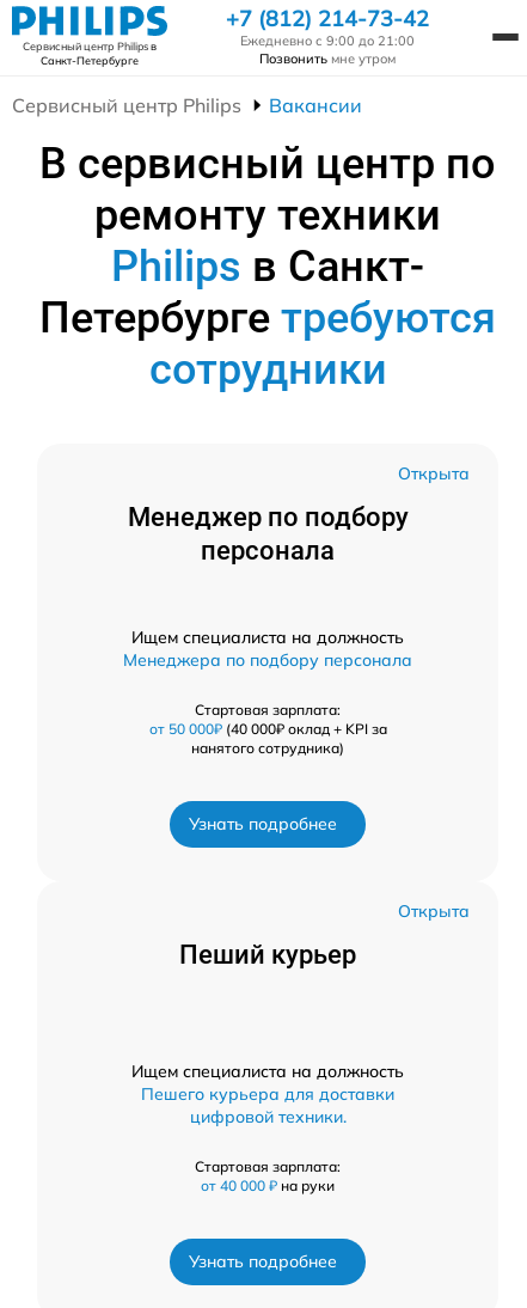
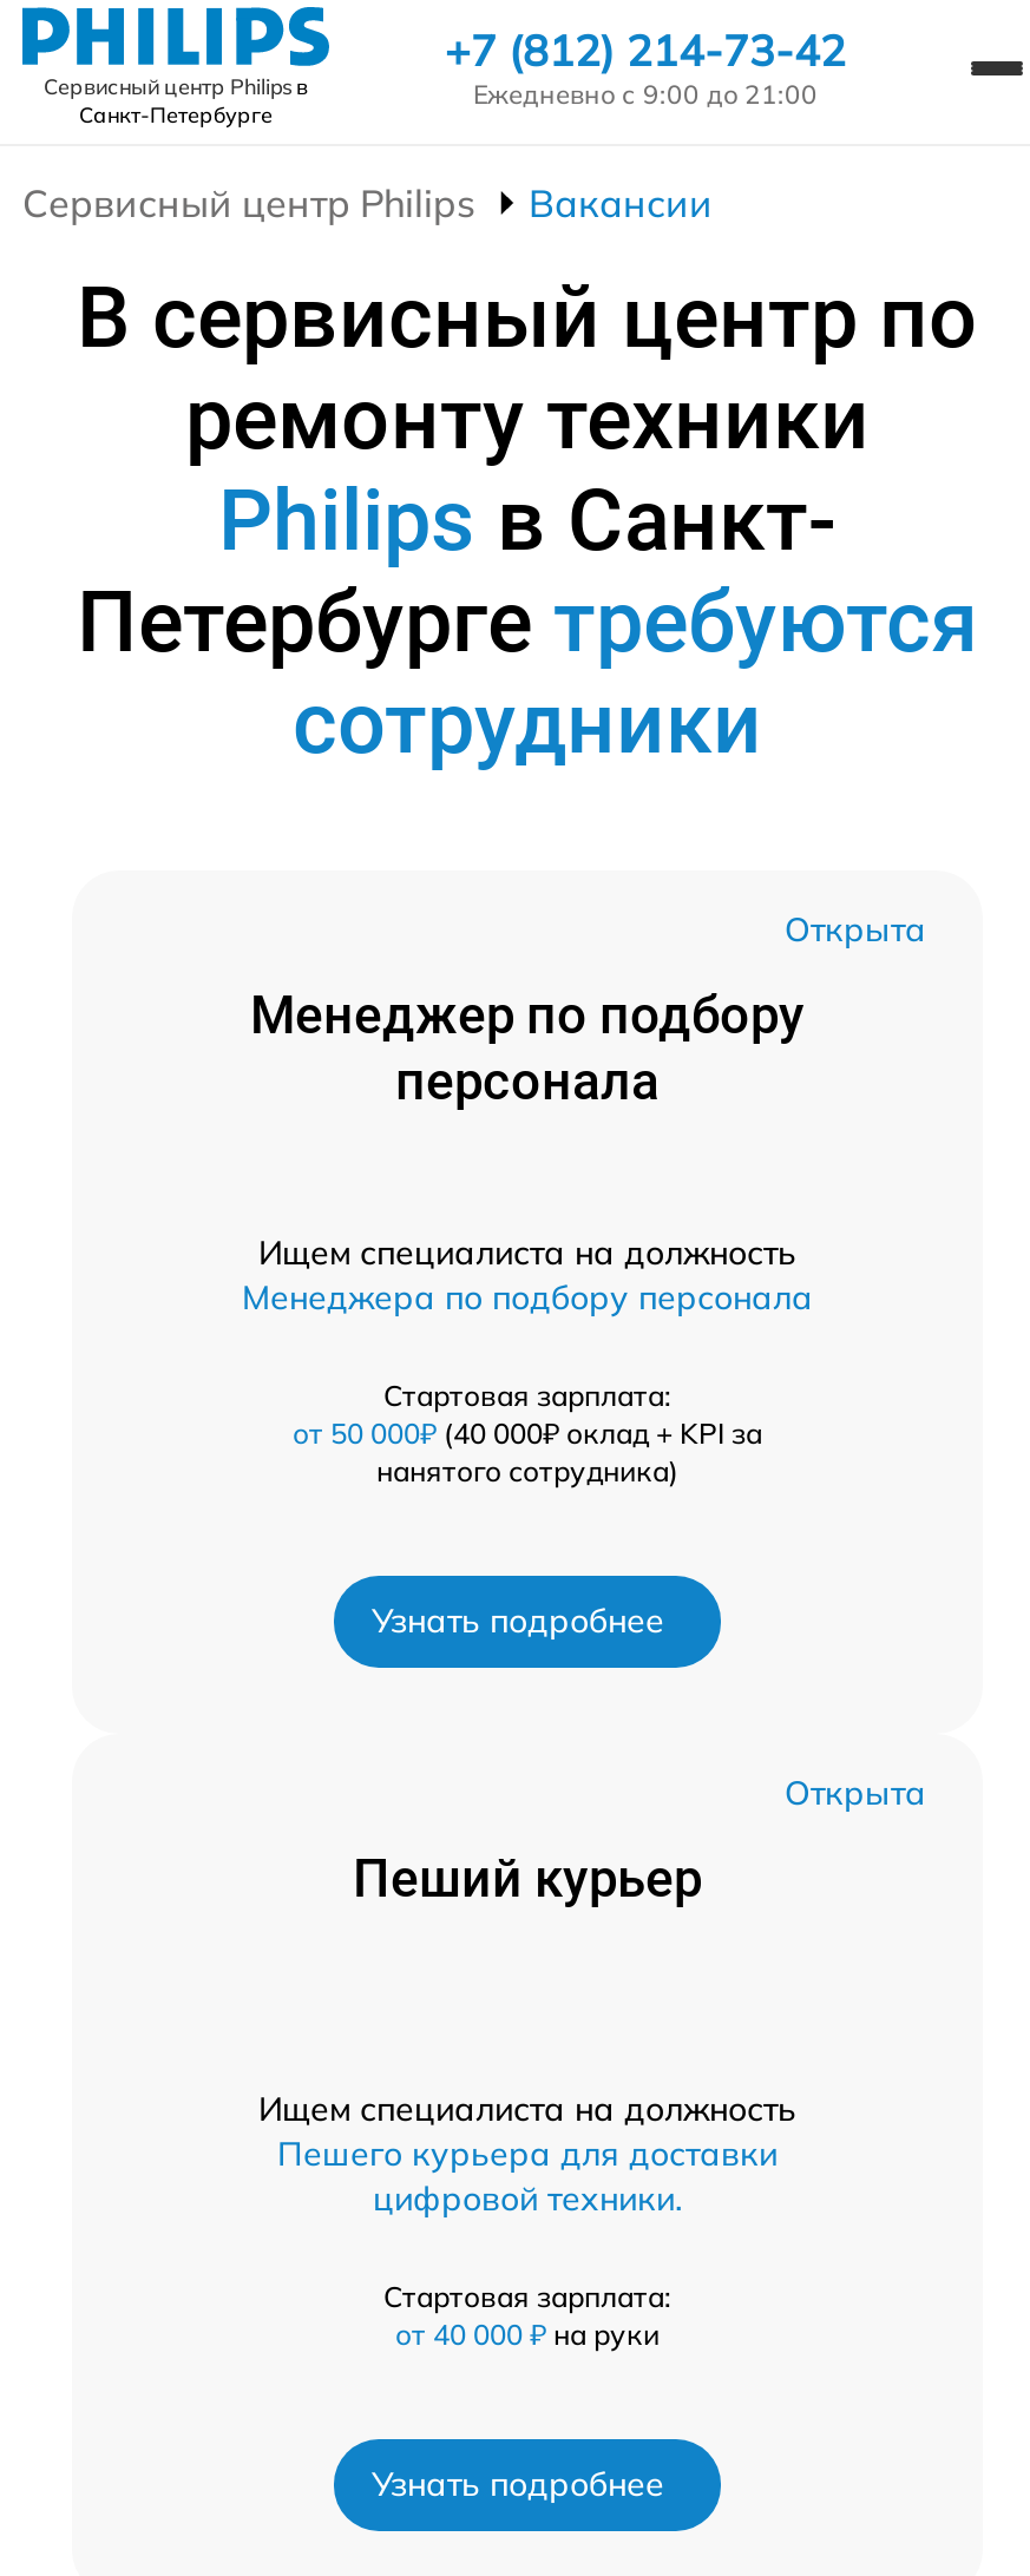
[259,50,396,66] Позвонить мне утром -> none

